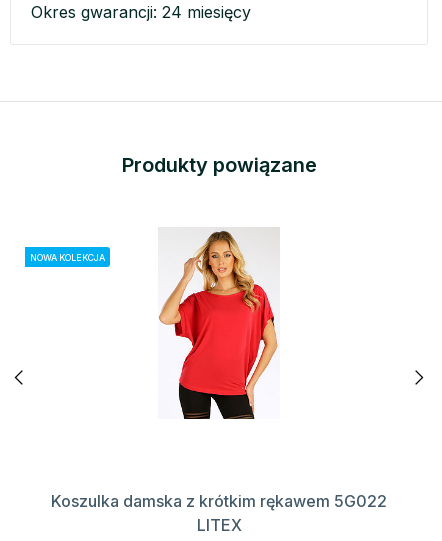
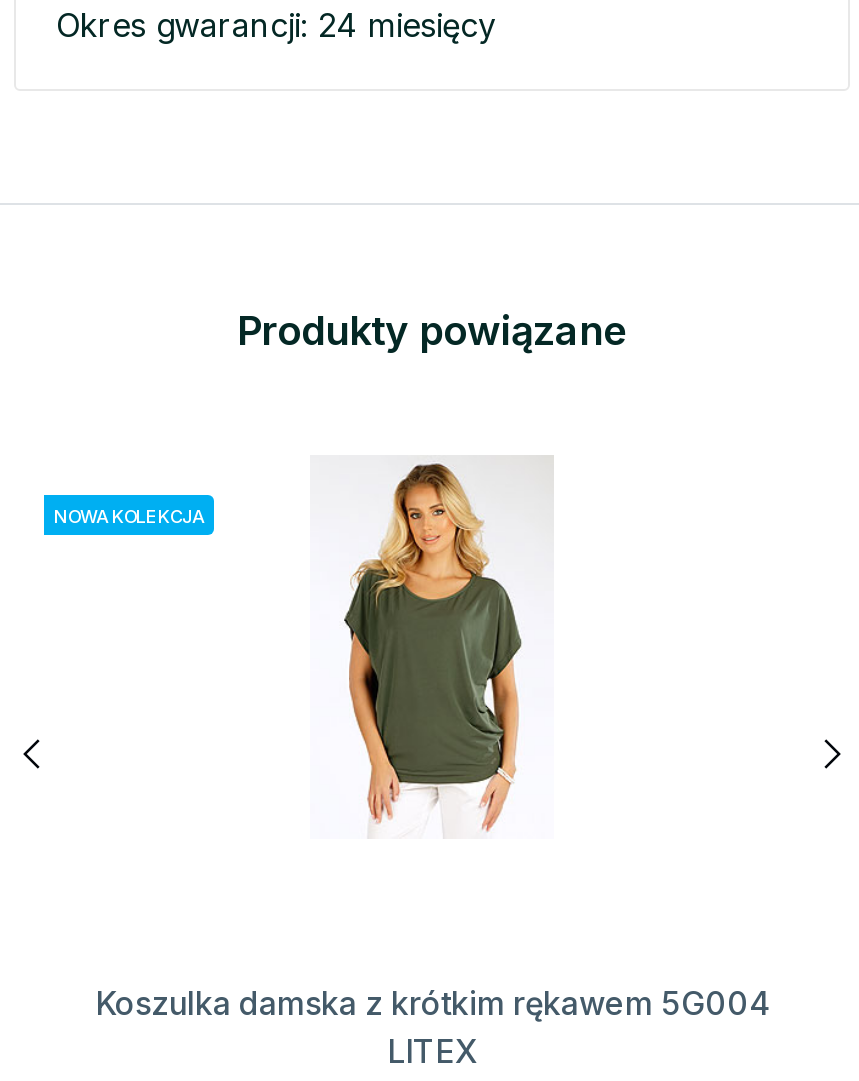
[158,231,278,420] [image] -> [312,464,548,838] [image]
[51,491,387,511] Koszulka damska z krótkim rękawem 5G022 -> [95,983,769,1023] Koszulka damska z krótkim rękawem 5G004

